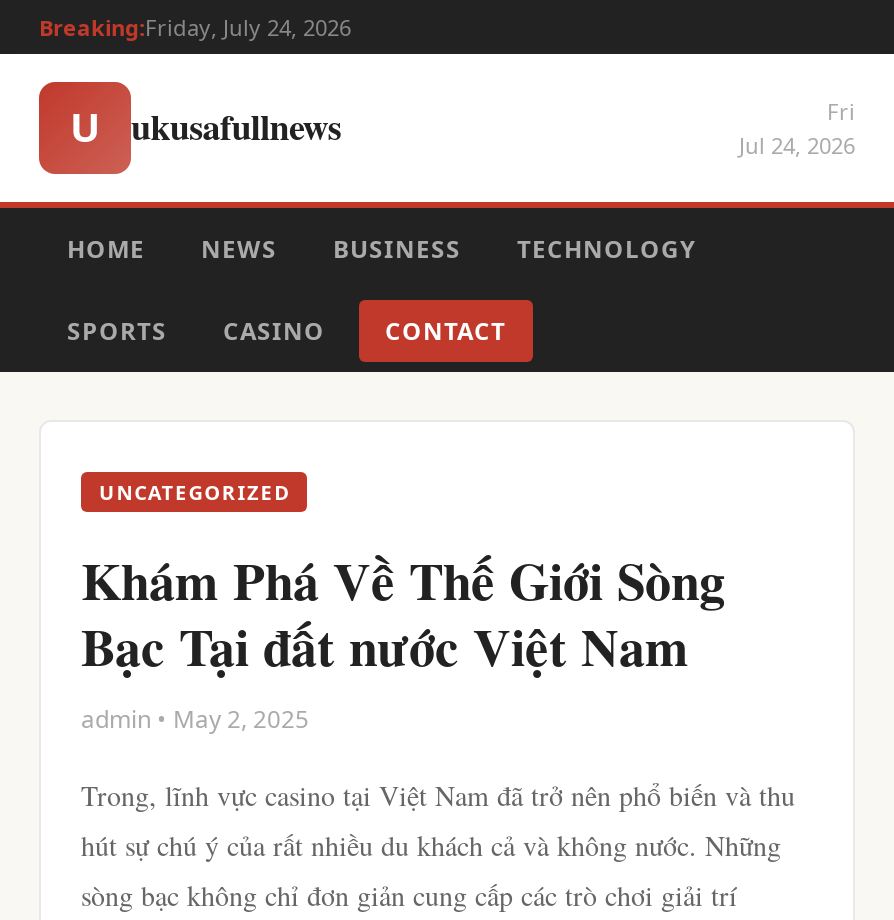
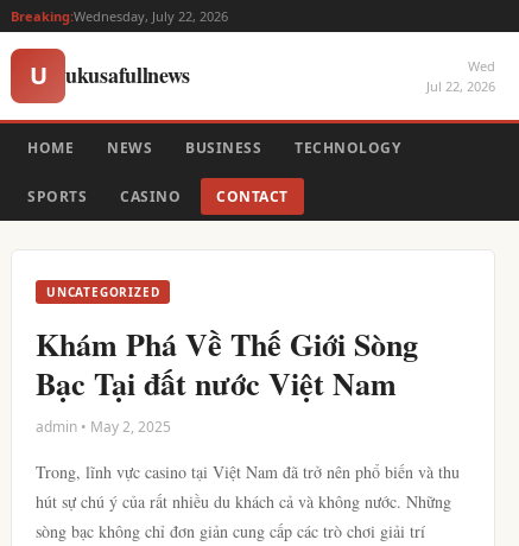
[39,12,351,42] Breaking:Friday, July 24, 2026 -> [11,7,228,25] Breaking:Wednesday, July 22, 2026
[739,96,855,160] Fri | Jul 24, 2026 -> [426,57,495,95] Wed | Jul 22, 2026

